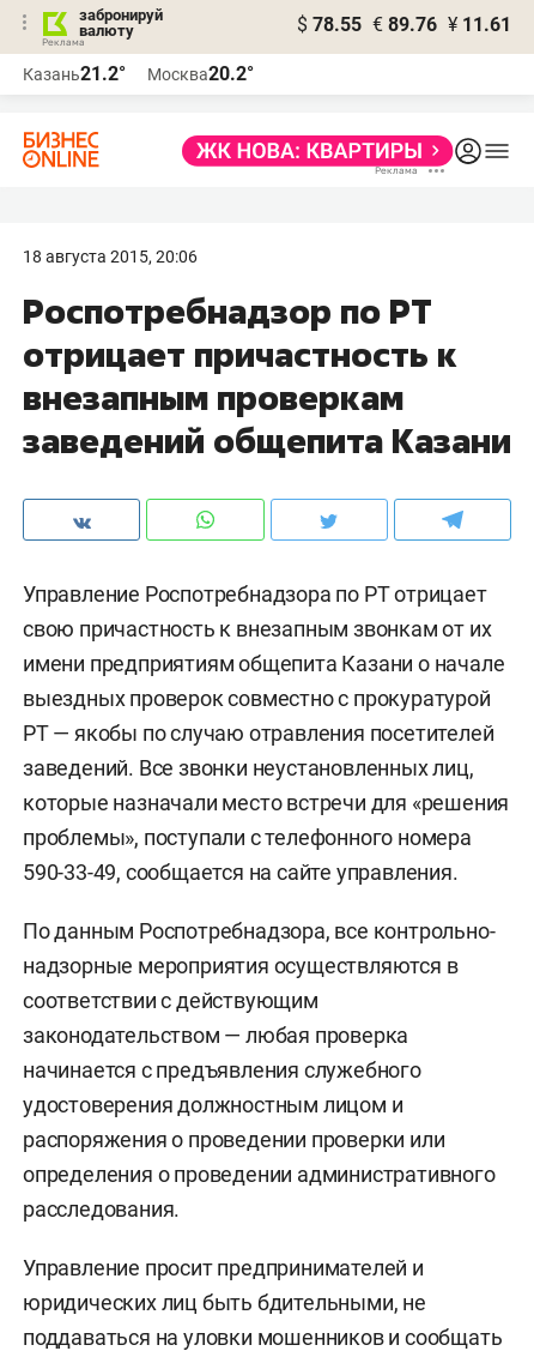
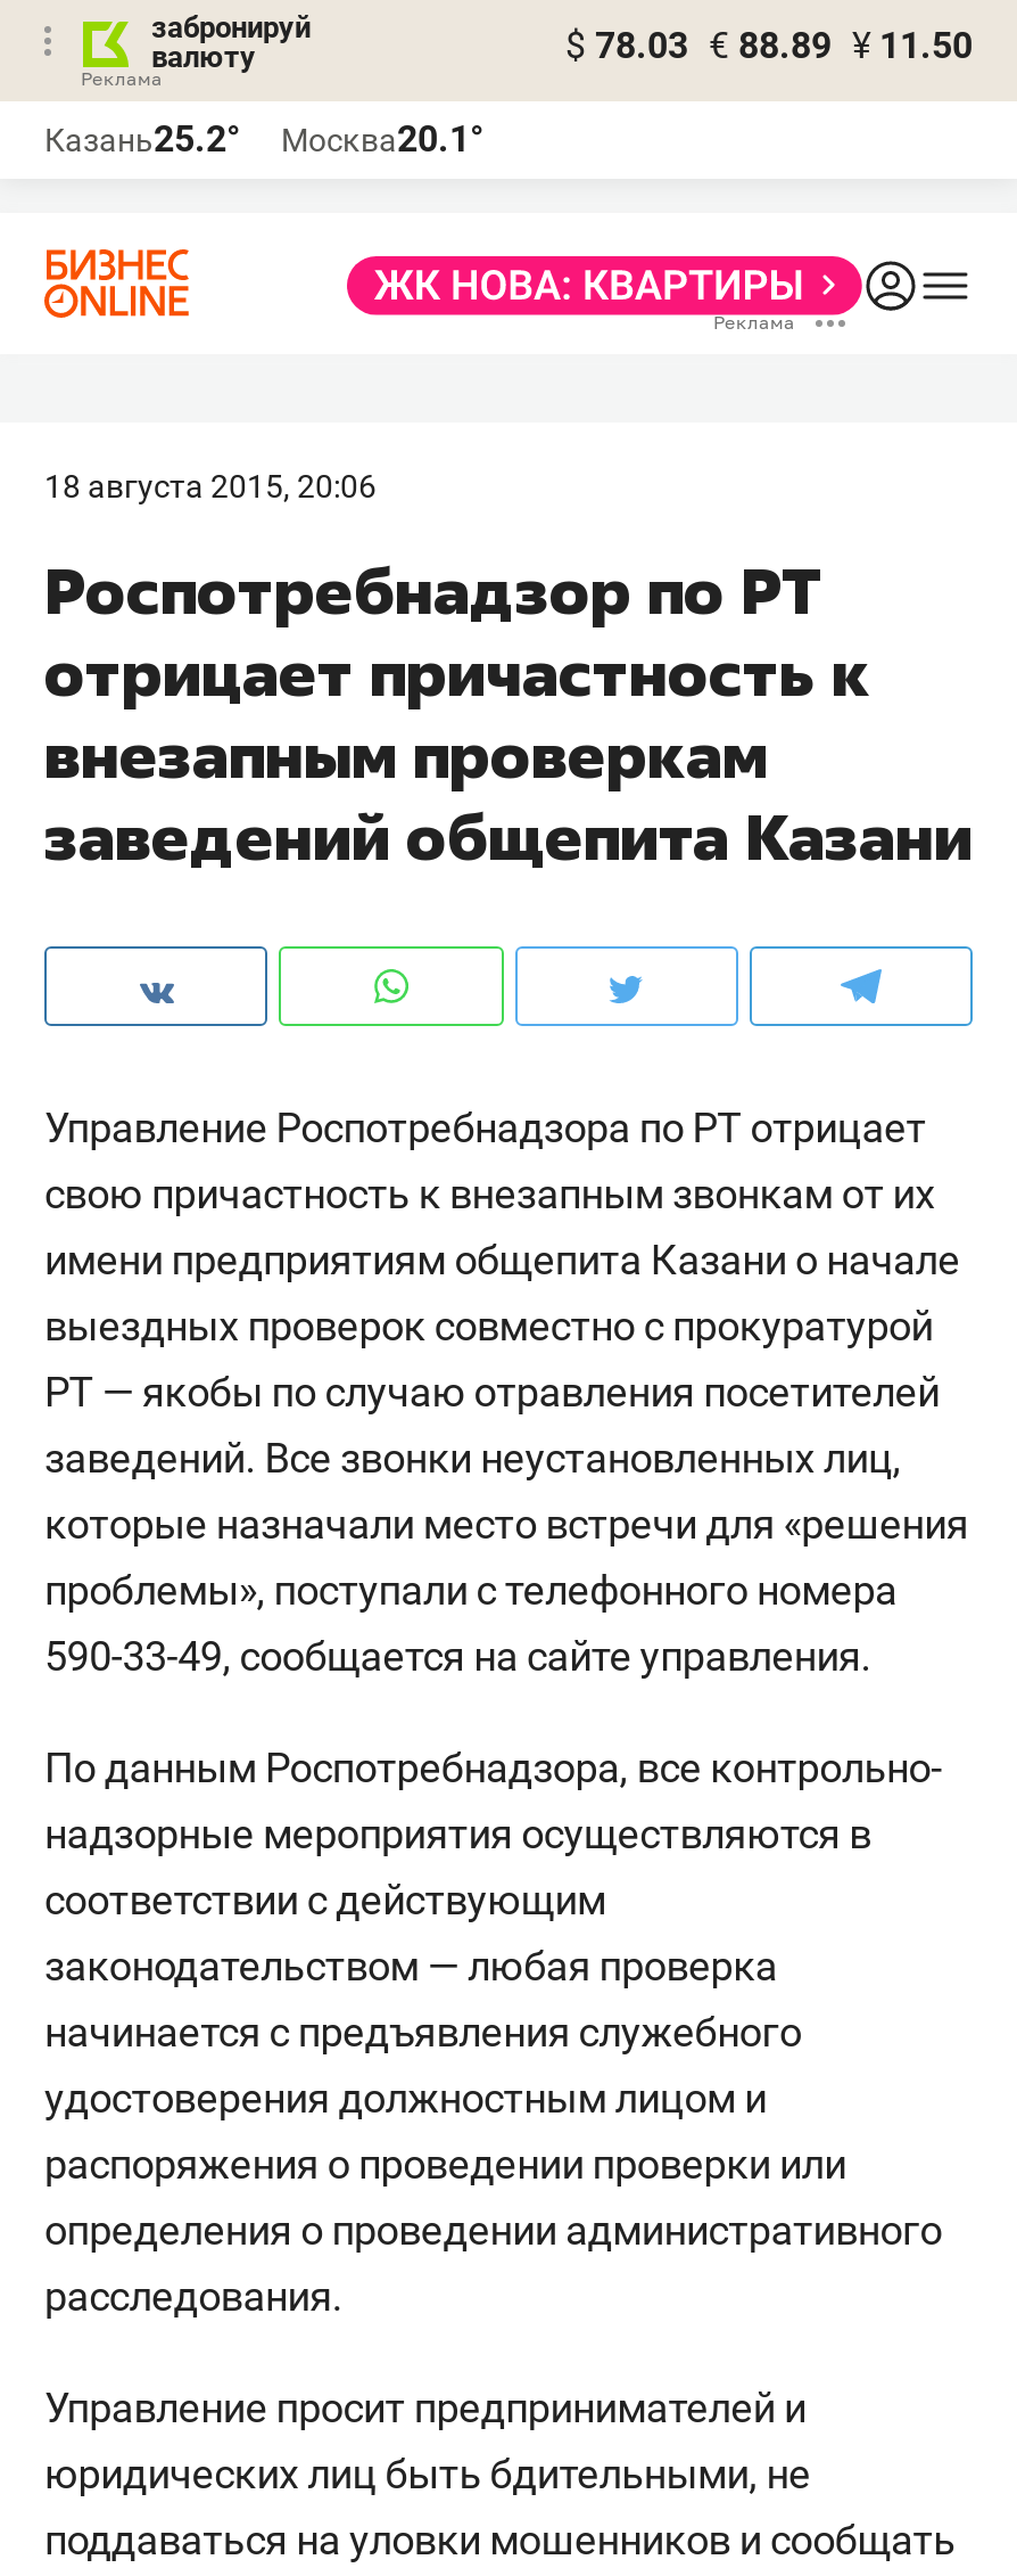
[297,13,511,36] $ 78.55 € 89.76 ¥ 11.61 -> [565,24,973,67] $ 78.03 € 88.89 ¥ 11.50
[23,62,126,85] Казань21.2° -> [44,117,240,161] Казань25.2°
[147,62,254,85] Москва20.2° -> [281,117,483,161] Москва20.1°

